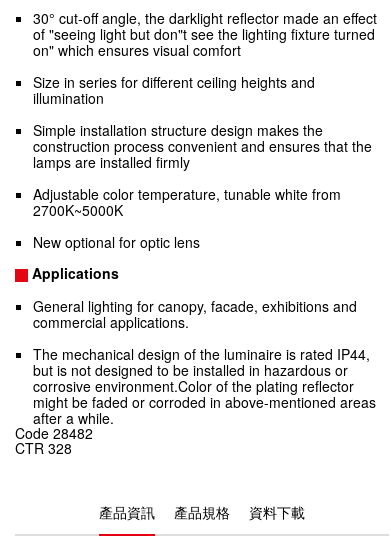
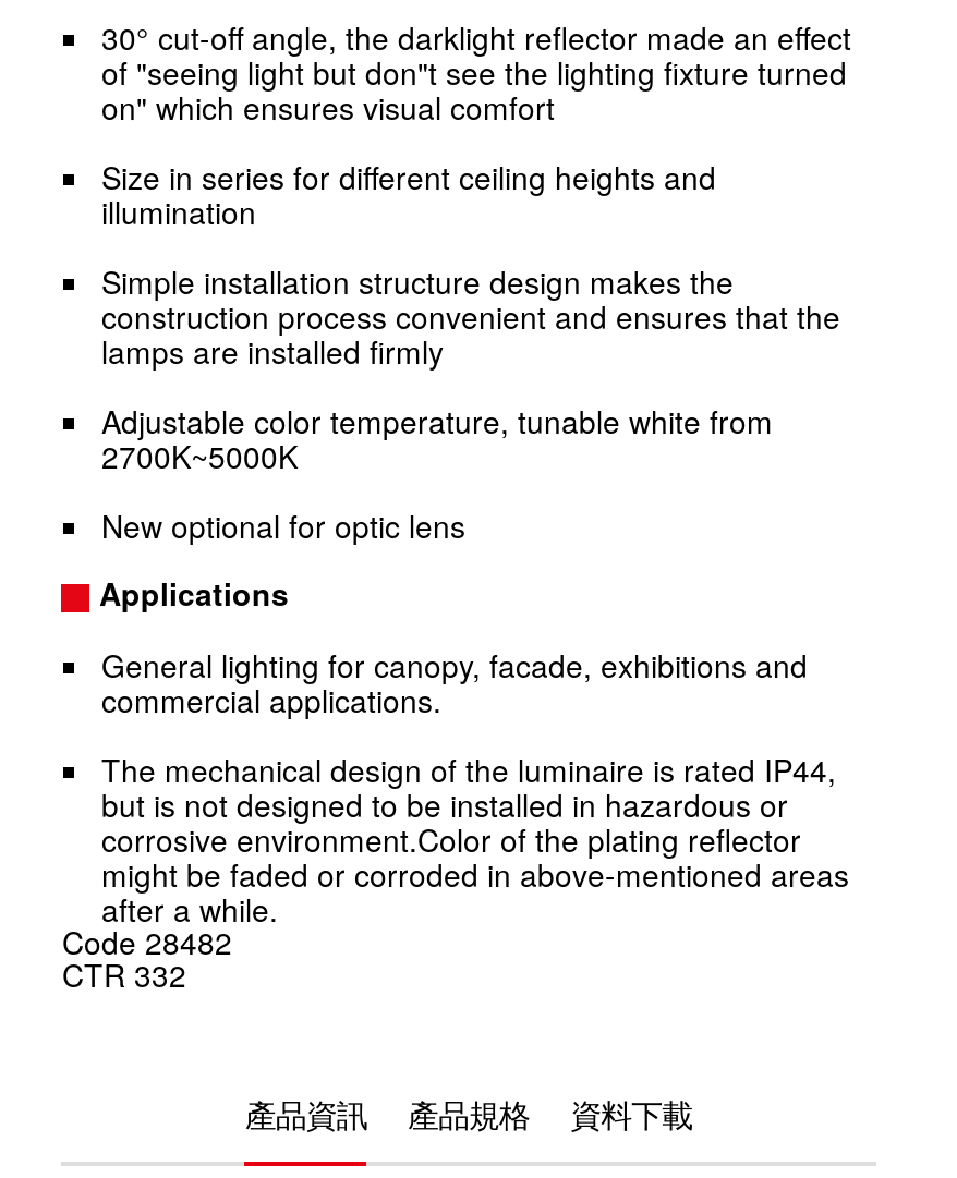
[15,438,72,458] CTR328 -> [62,952,186,996] CTR332

